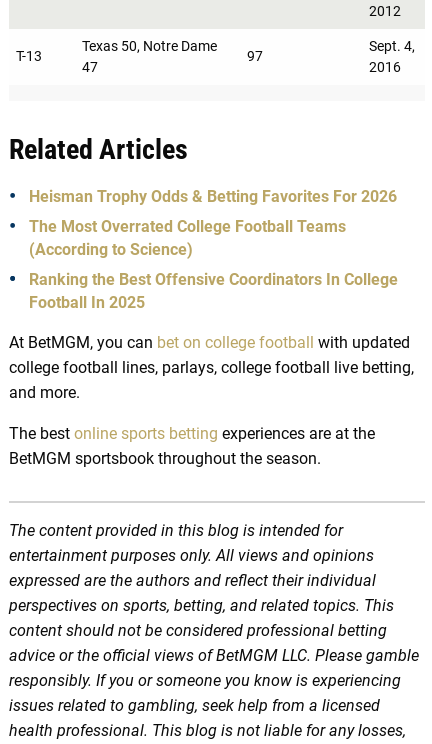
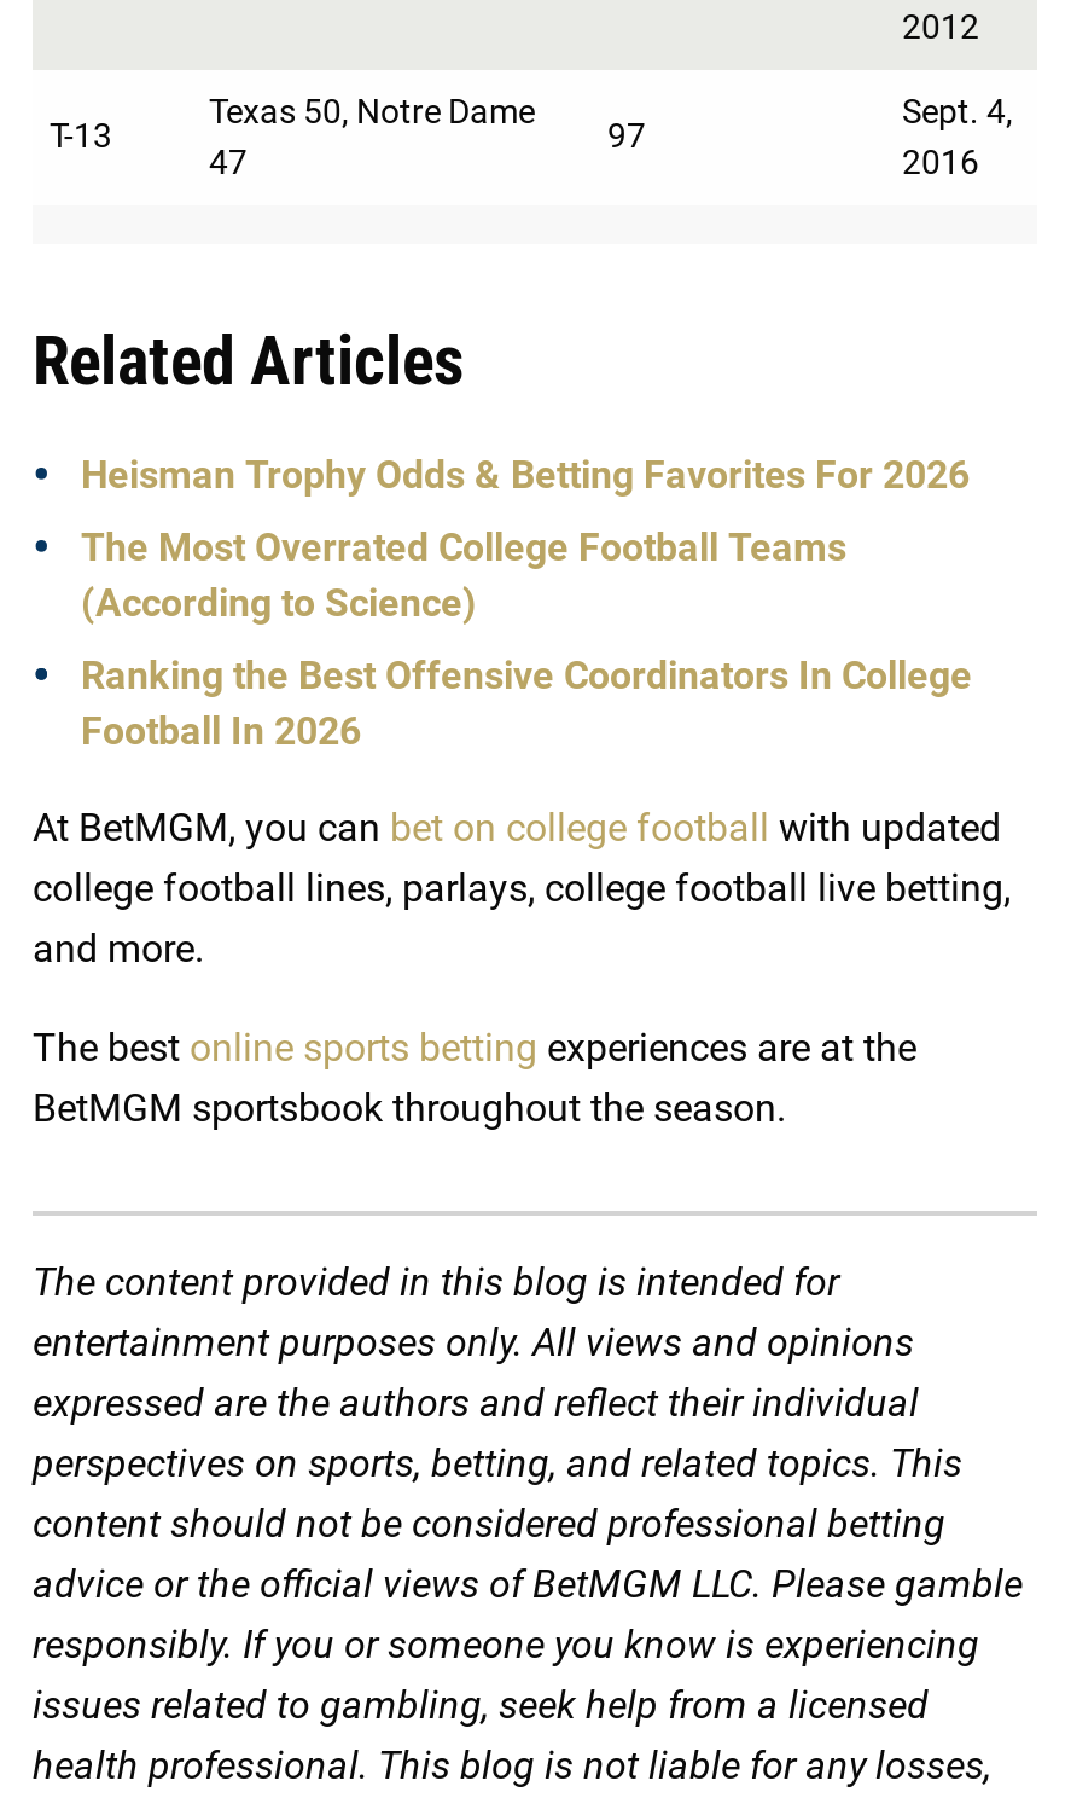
[29,293,145,312] Football In 2025 -> [81,708,361,754] Football In 2026

